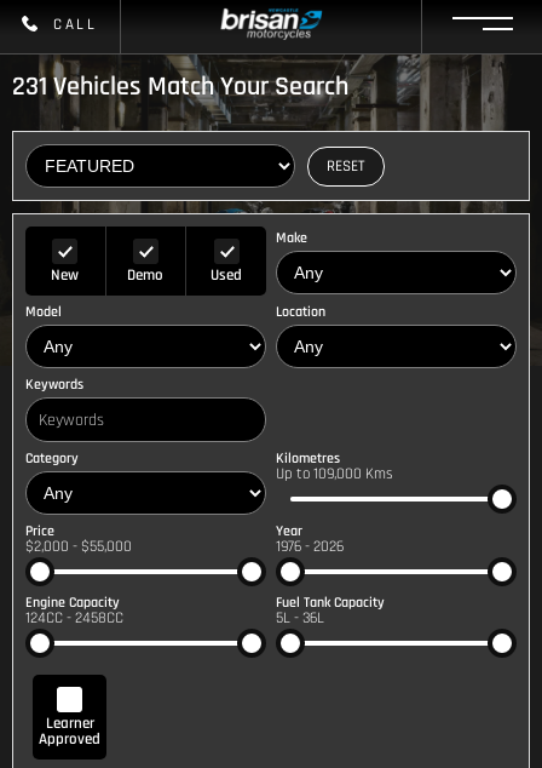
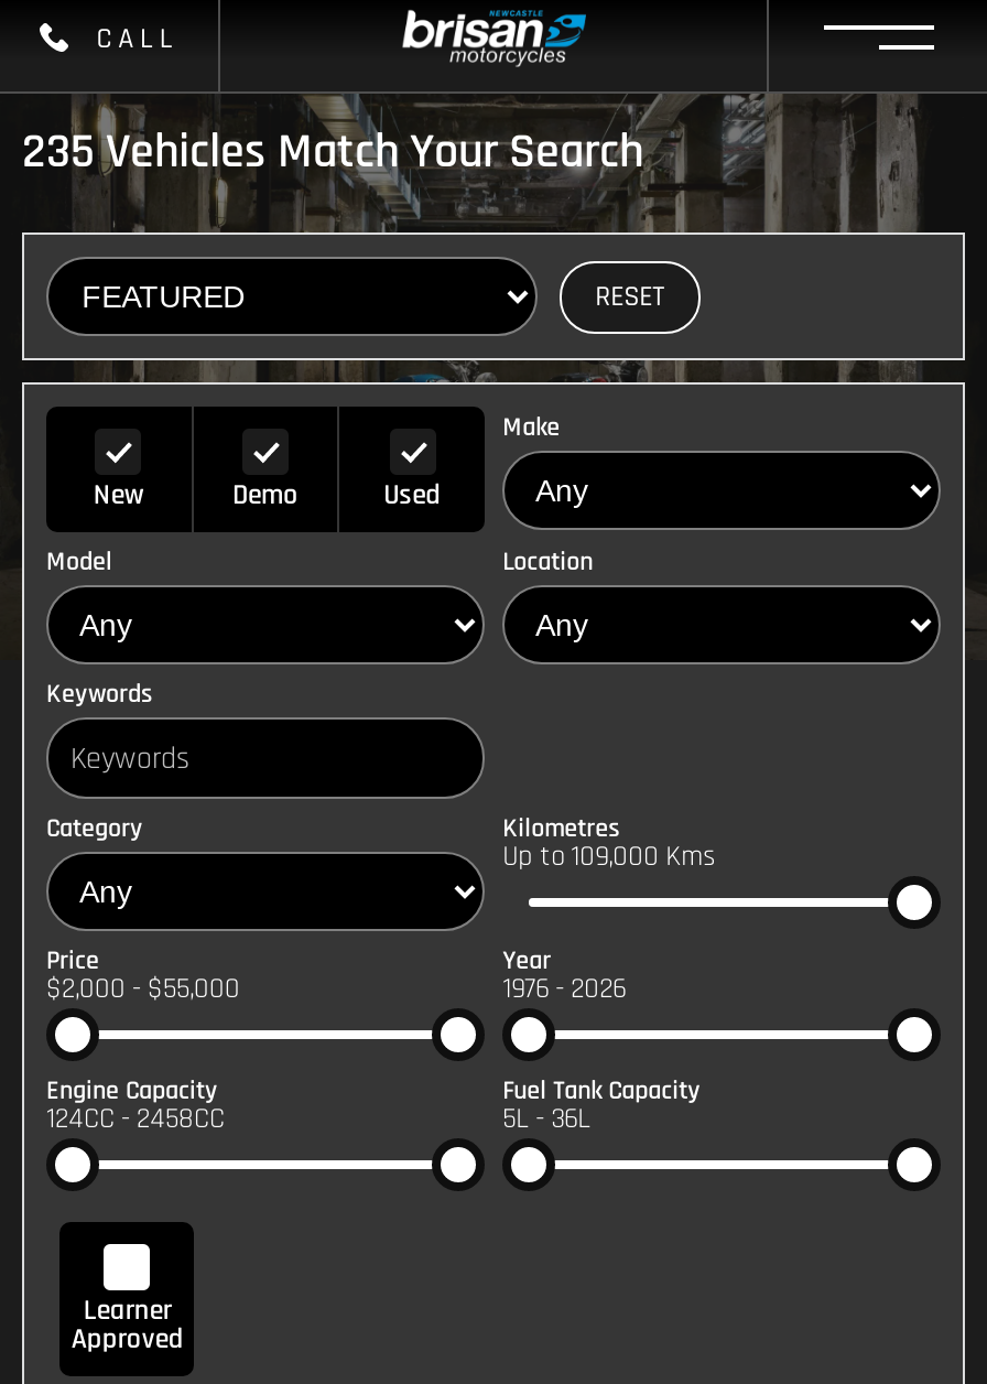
[12,70,348,104] 231Vehicles Match Your Search -> [22,122,643,184] 235Vehicles Match Your Search

